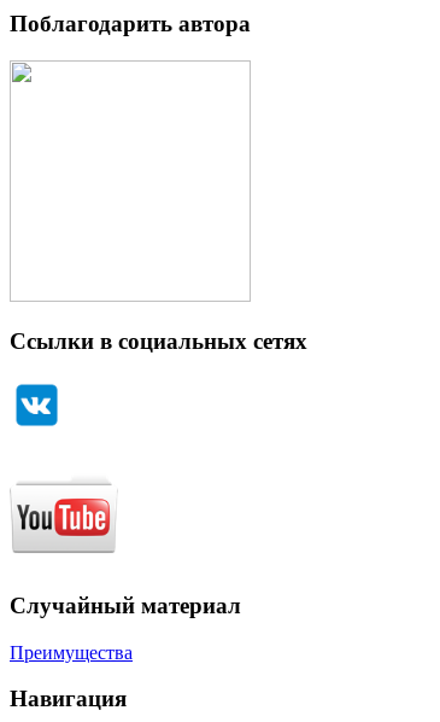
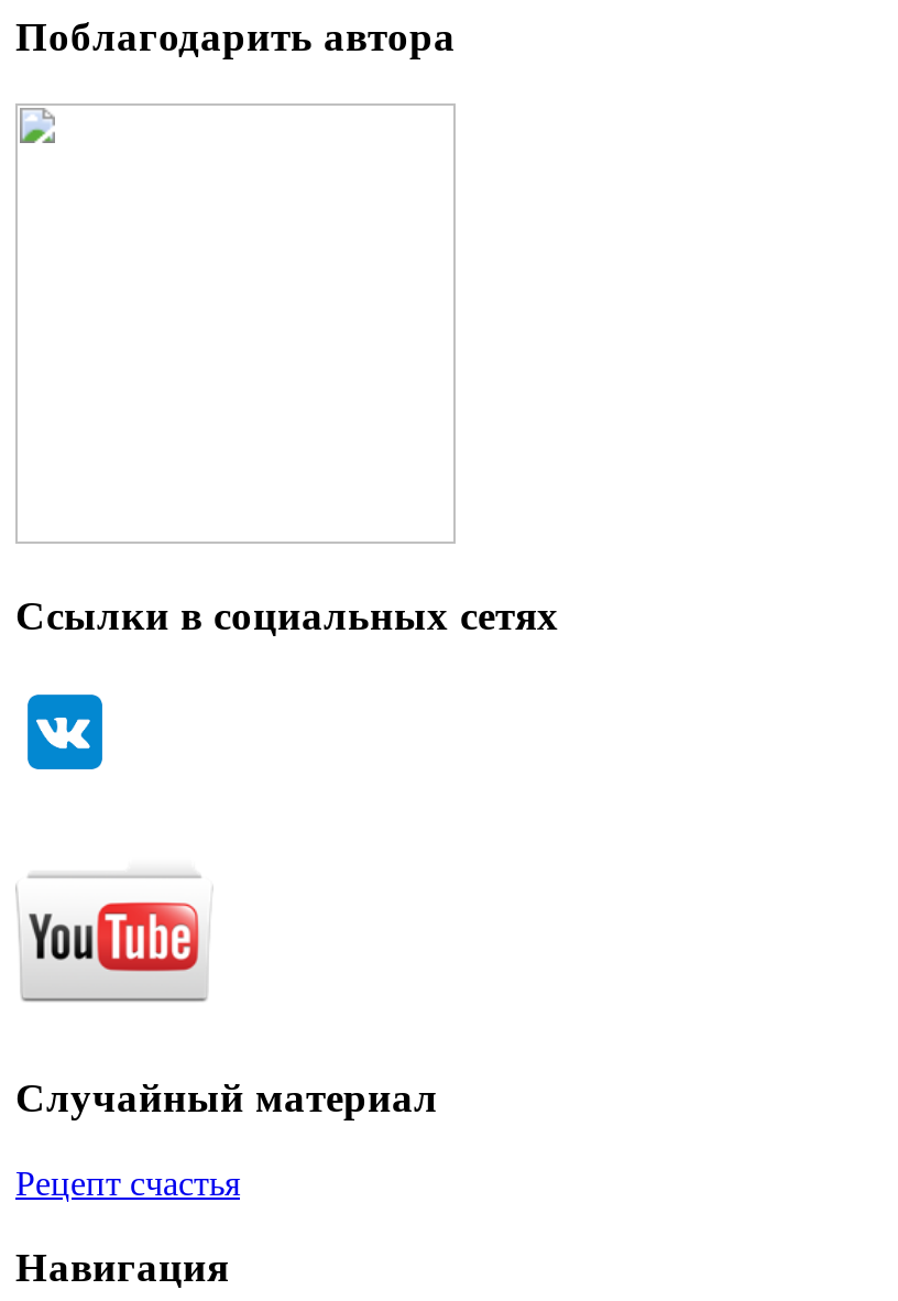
[10,642,133,662] Преимущества -> [15,1163,240,1201] Рецепт счастья

